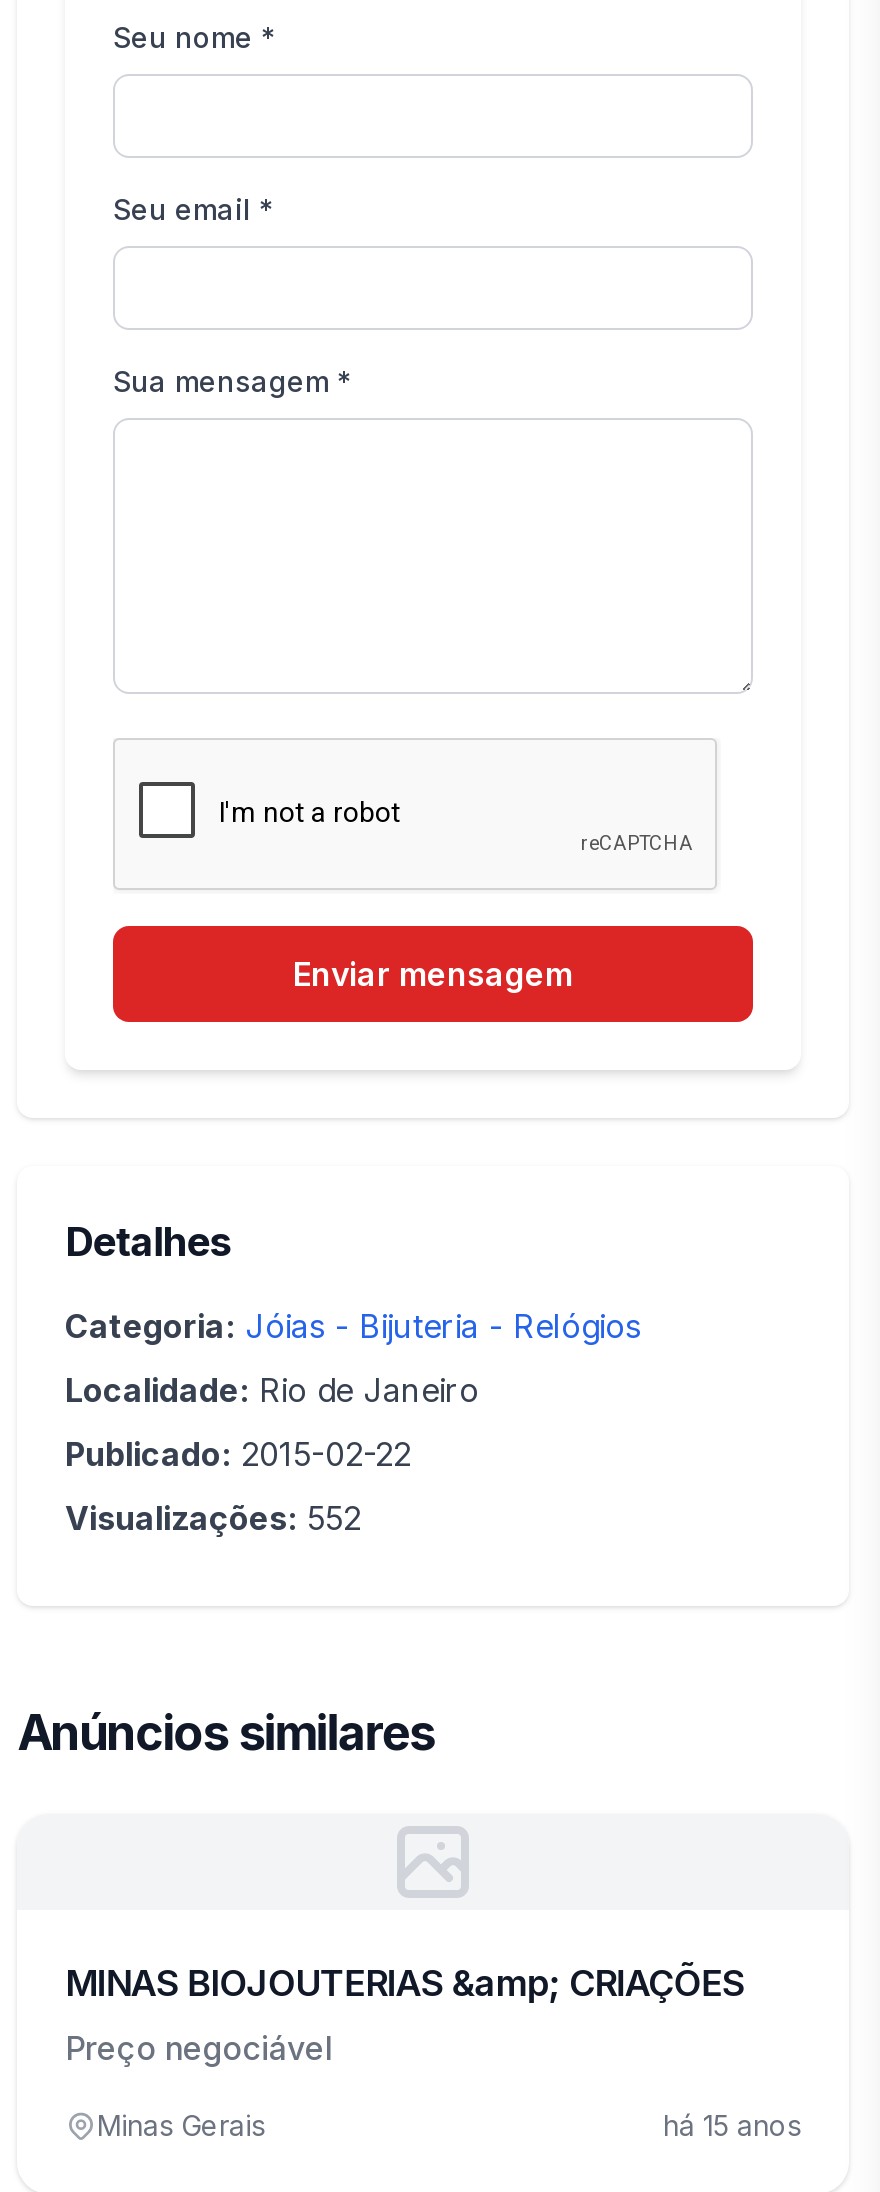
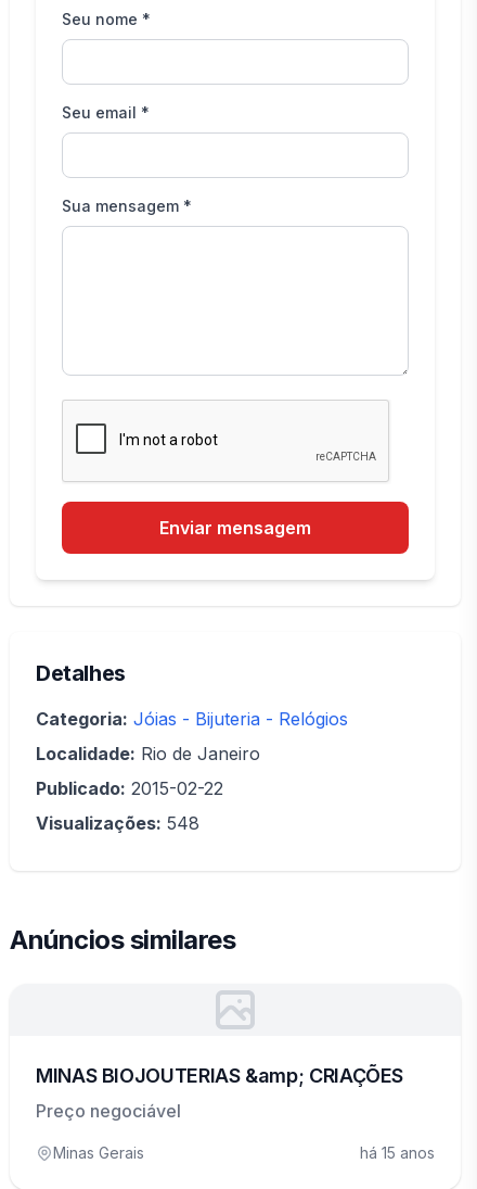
[65,1498,361,1538] Visualizações: 552 -> [36,812,199,834] Visualizações: 548

